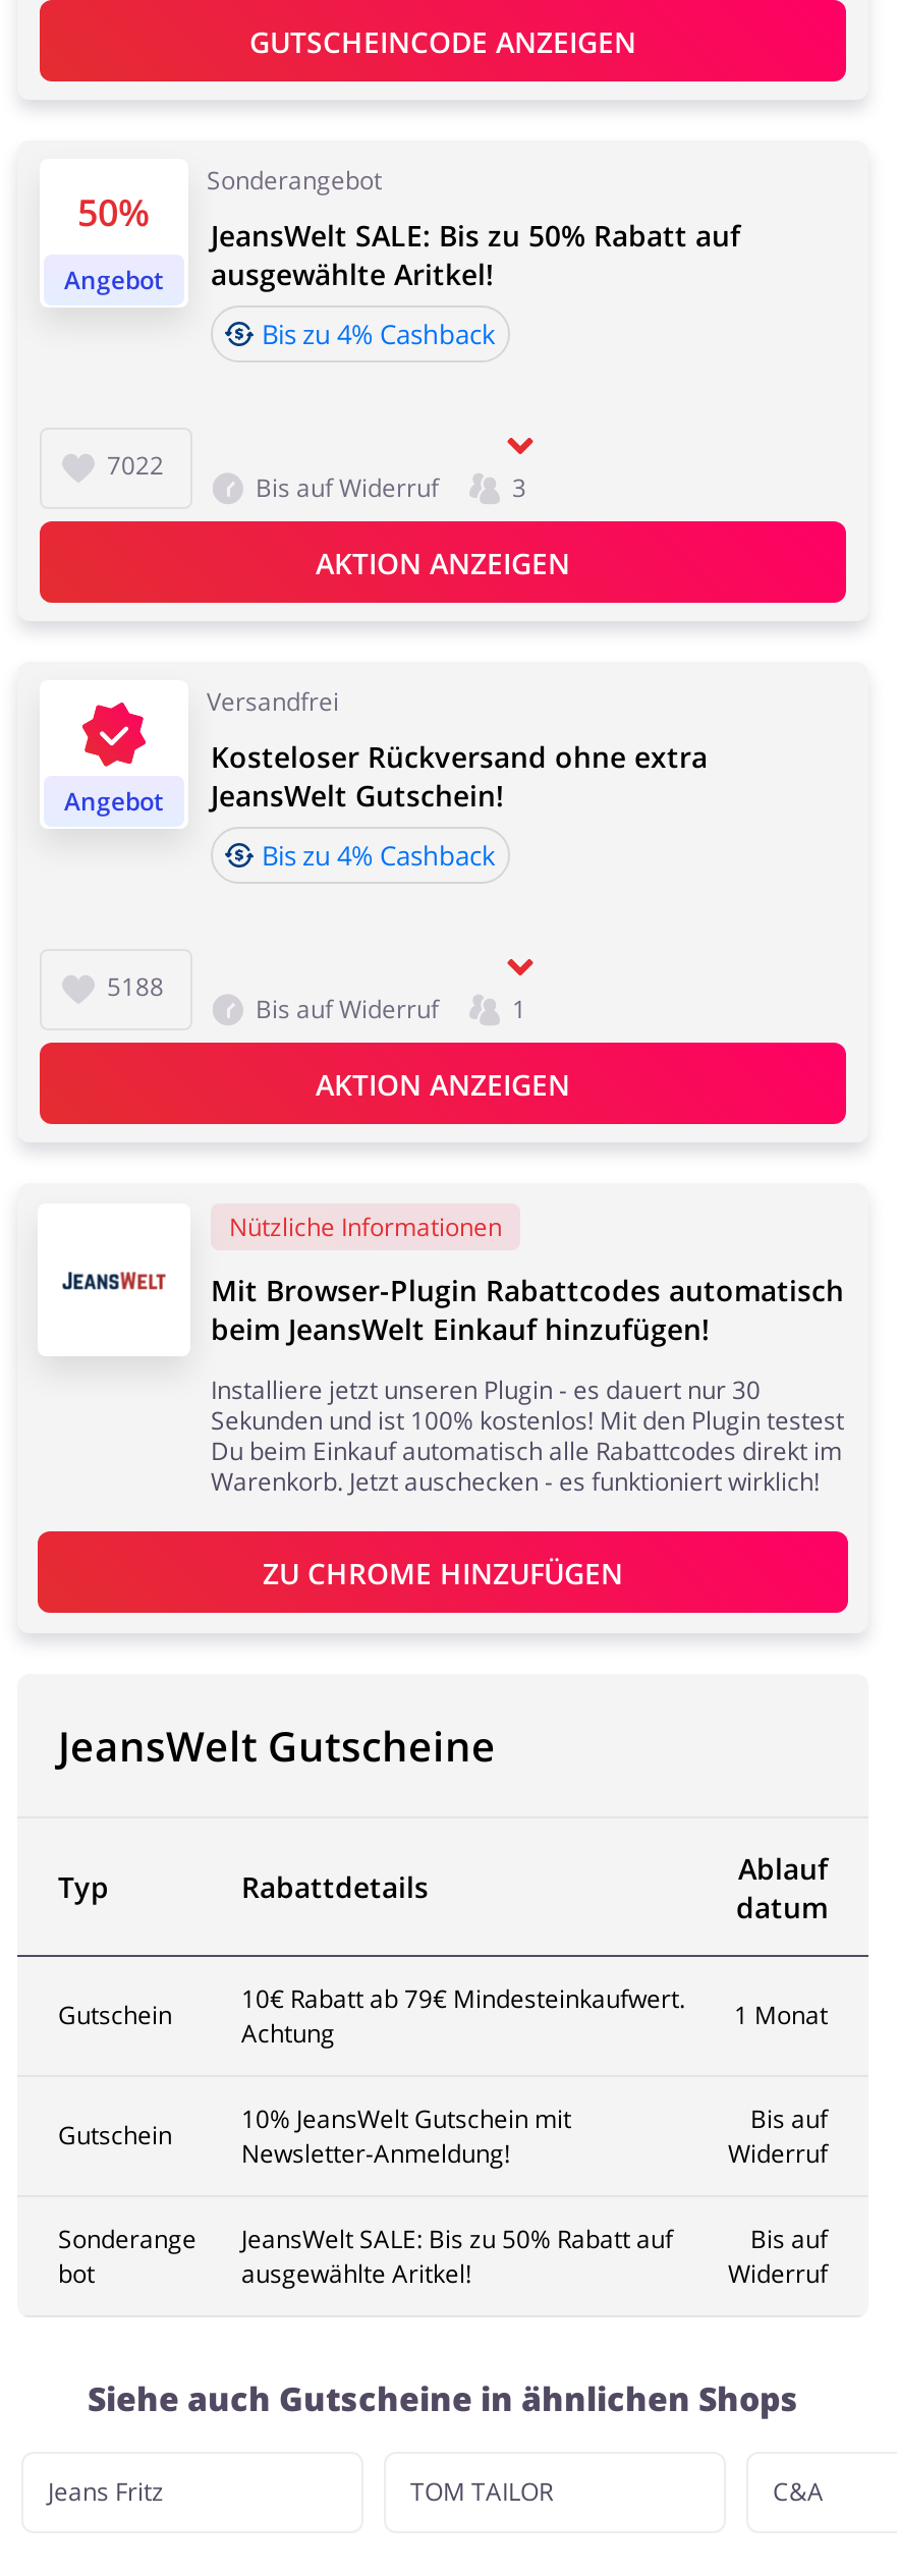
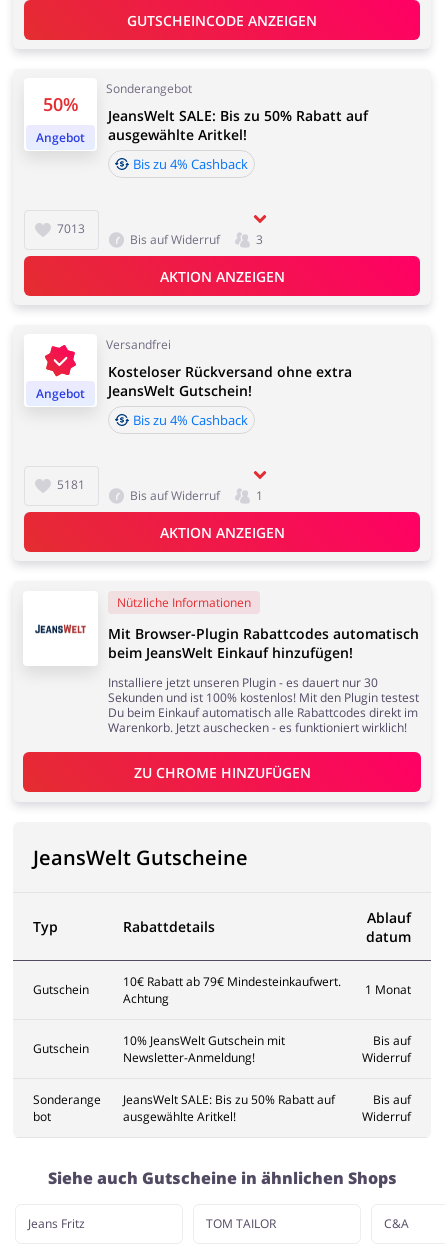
[107,448,164,483] 7022 -> [57,220,85,237] 7013
[107,970,164,1004] 5188 -> [57,476,85,493] 5181

